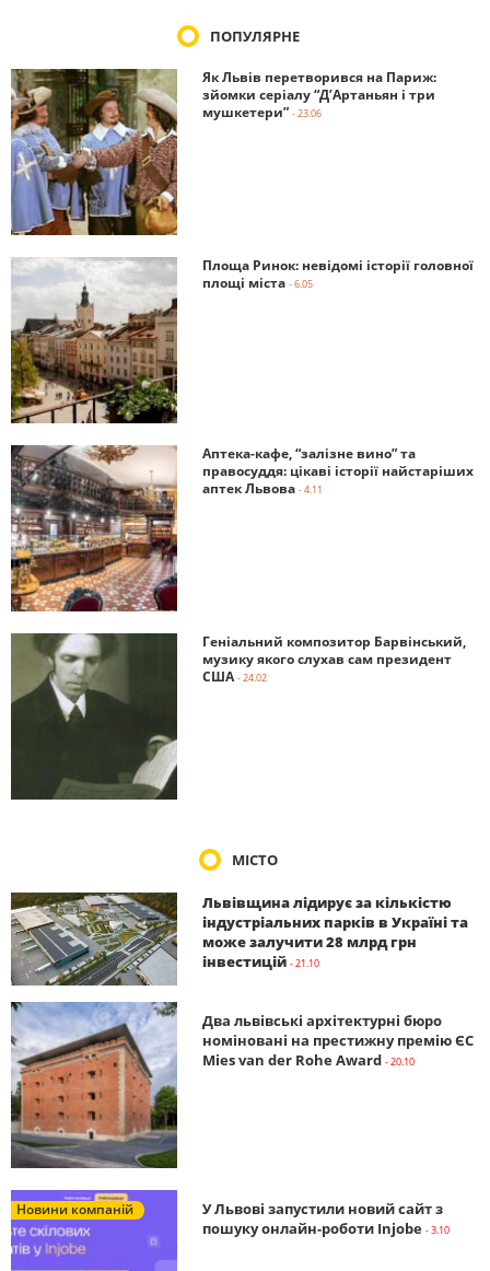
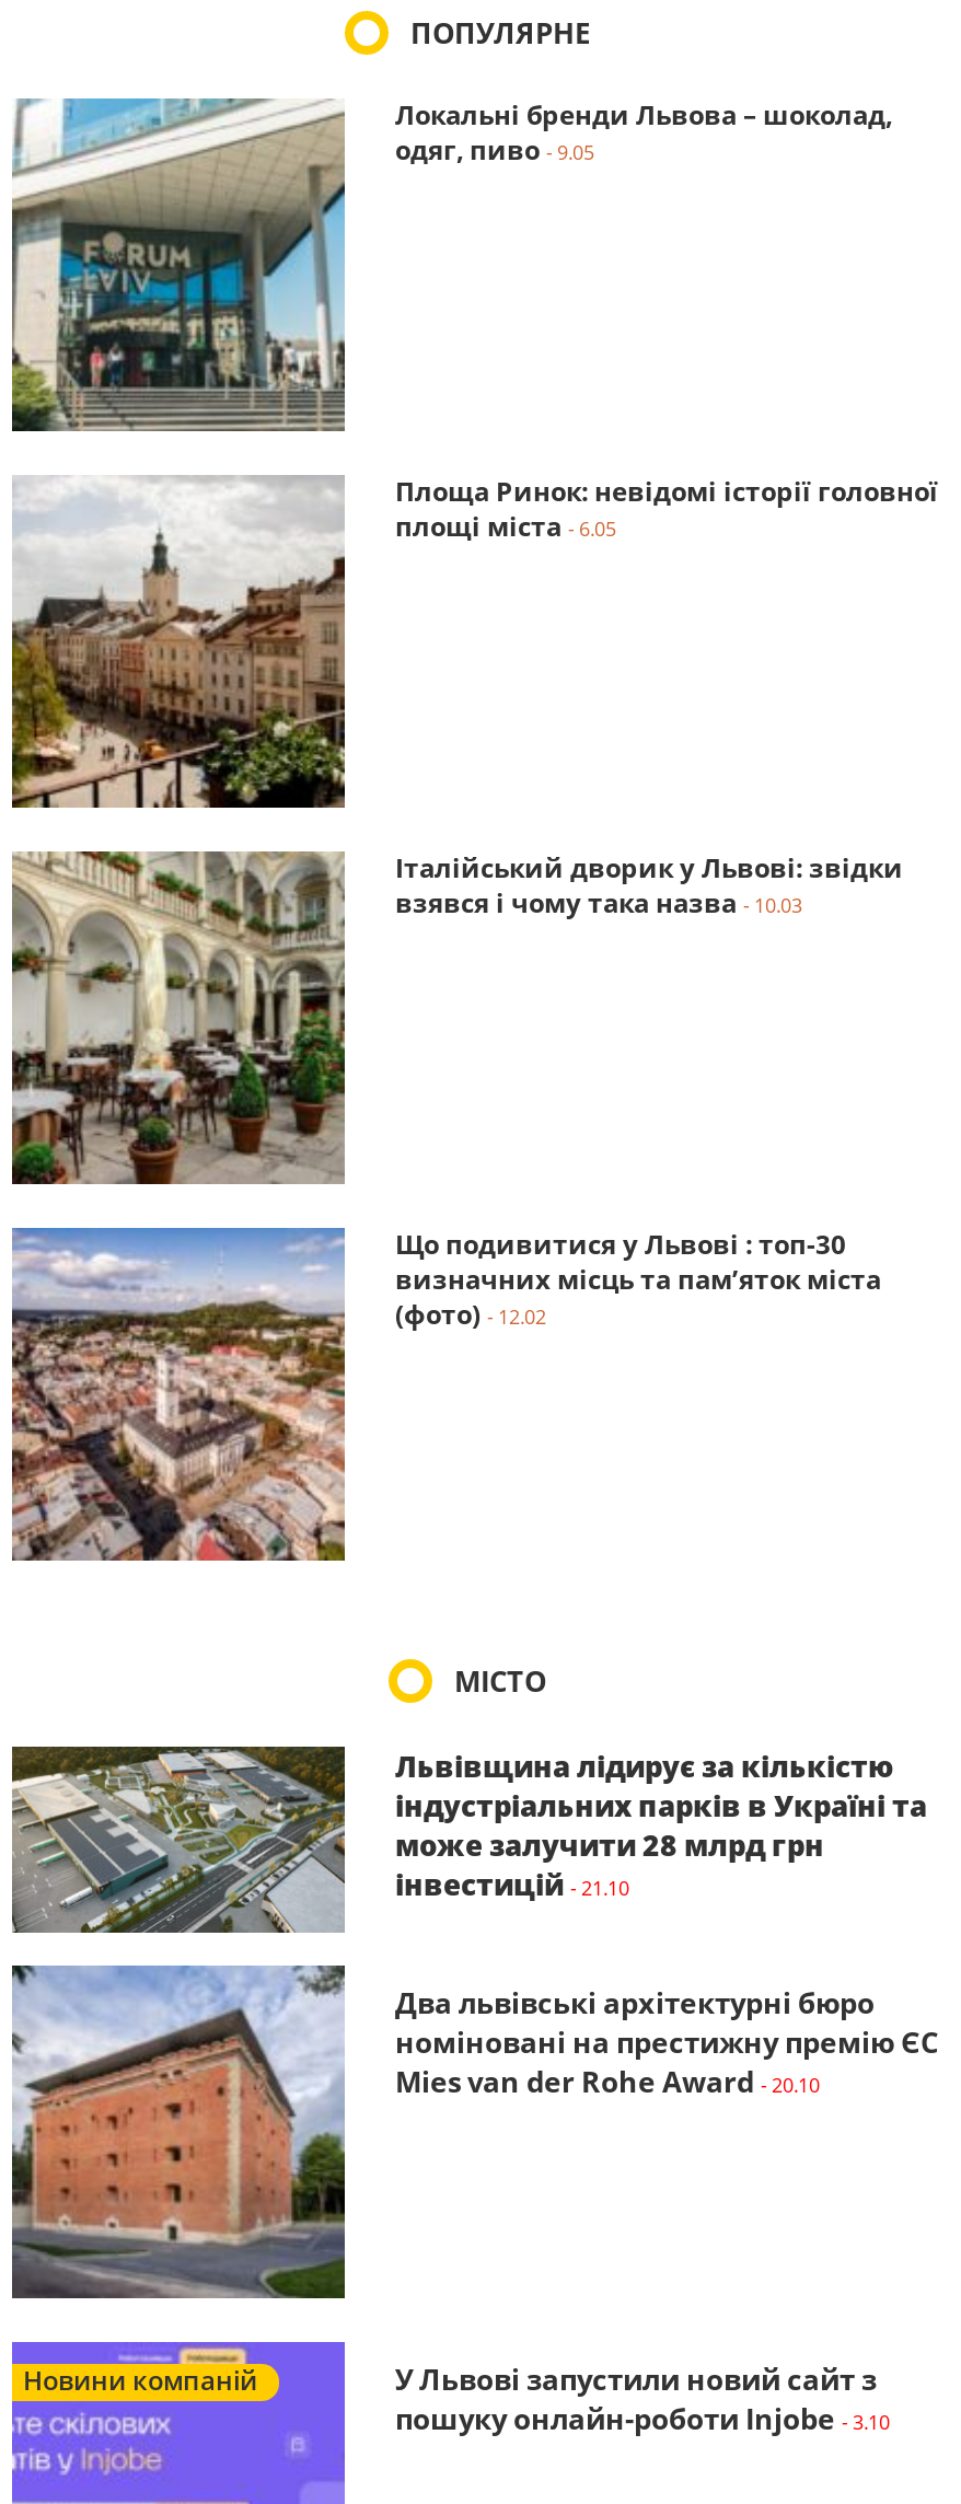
[10,67,436,236] [image] | Як Львів перетворився на Париж: | зйомки серіалу “Д’Артаньян і три | мушкетери” - 23.06 -> [10,95,892,433] [image] | Локальні бренди Львова – шоколад, | одяг, пиво - 9.05
[11,444,474,613] [image] | Аптека-кафе, “залізне вино” та | правосуддя: цікаві історії найстаріших | аптек Львова - 4.11 -> [12,848,903,1186] [image] | Італійський дворик у Львові: звідки | взявся і чому така назва - 10.03
[10,632,466,801] [image] | Геніальний композитор Барвінський, | музику якого слухав сам президент | США - 24.02 -> [10,1225,881,1563] [image] | Що подивитися у Львові : топ-30 | визначних місць та пам’яток міста | (фото) - 12.02

